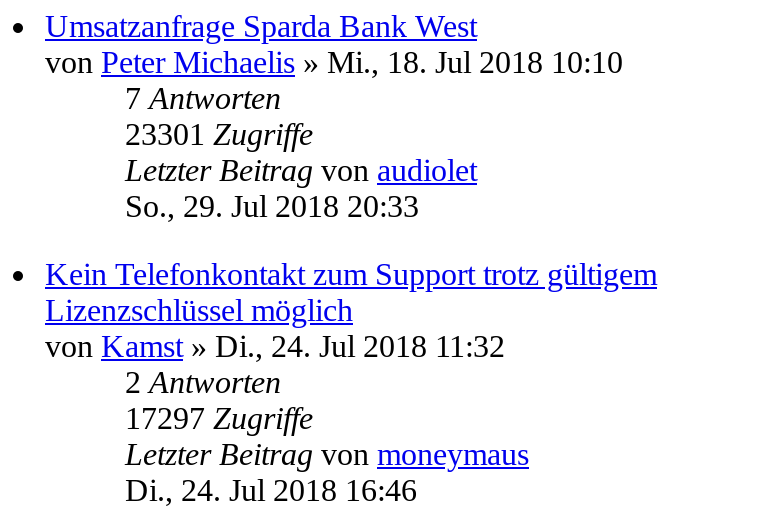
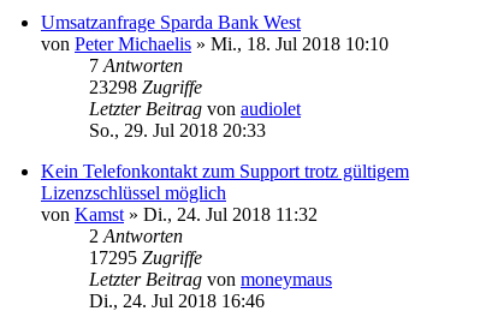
[125,117,313,151] 23301 Zugriffe -> [89,77,202,97] 23298 Zugriffe
[125,401,313,435] 17297 Zugriffe -> [89,247,202,268] 17295 Zugriffe

